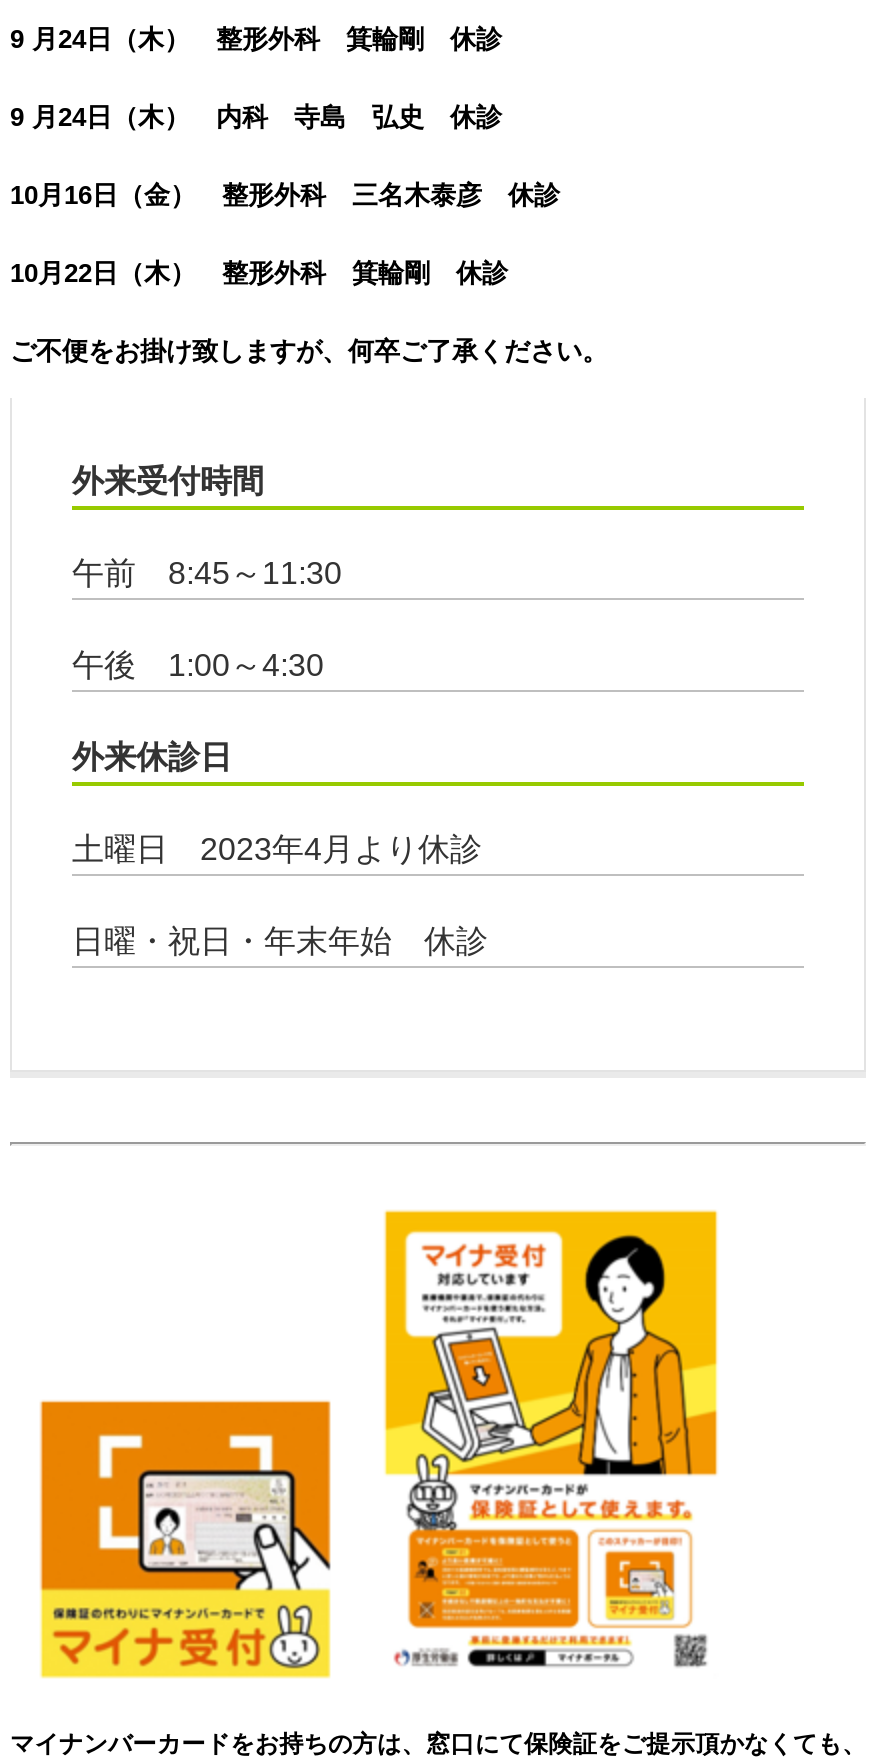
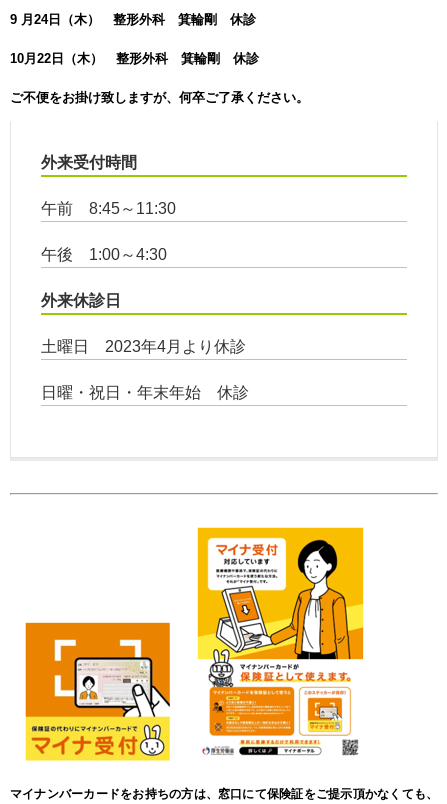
[10,103,560,211] 9 月24日（木） 内科 寺島 弘史 休診 | 10月16日（金） 整形外科 三名木泰彦 休診 -> none

